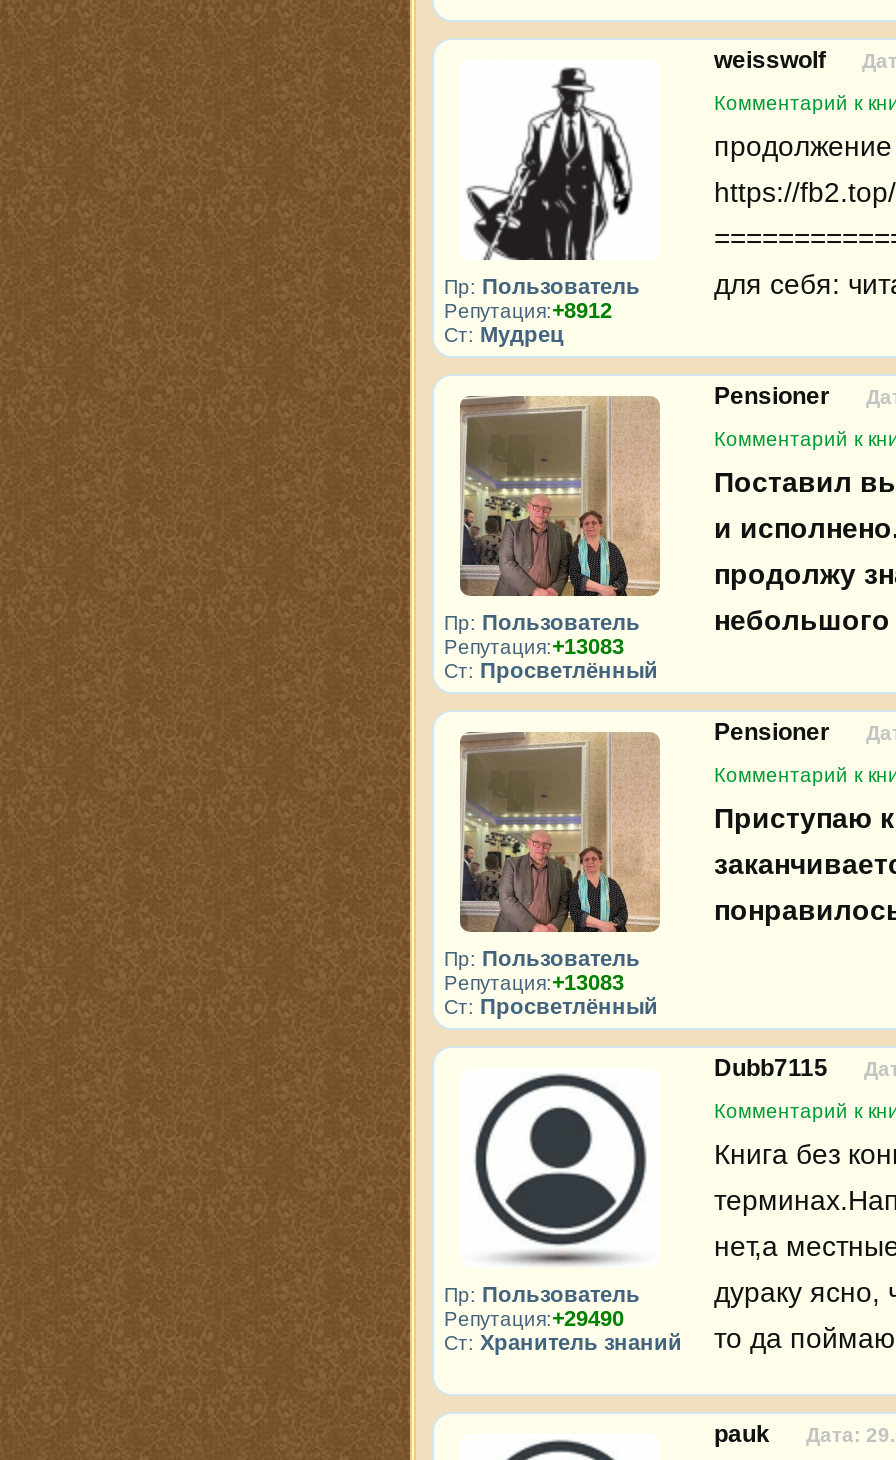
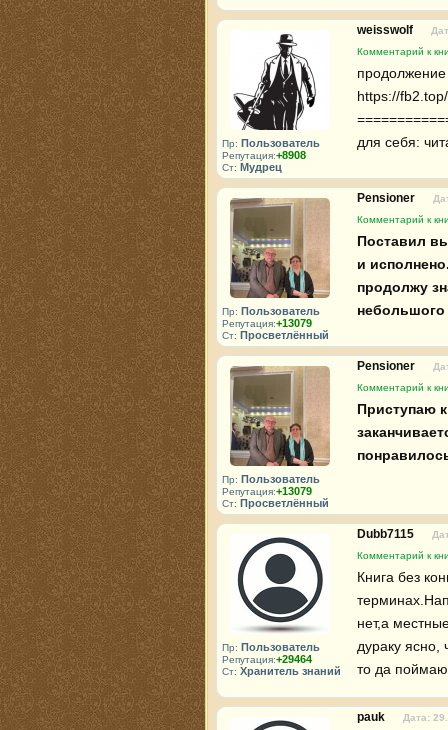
[444,298,612,322] Репутация:+8912 -> [222,149,306,161] Репутация:+8908
[444,634,624,658] Репутация:+13083 -> [222,317,312,329] Репутация:+13079
[444,970,624,994] Репутация:+13083 -> [222,485,312,497] Репутация:+13079
[444,1306,624,1330] Репутация:+29490 -> [222,653,312,665] Репутация:+29464

